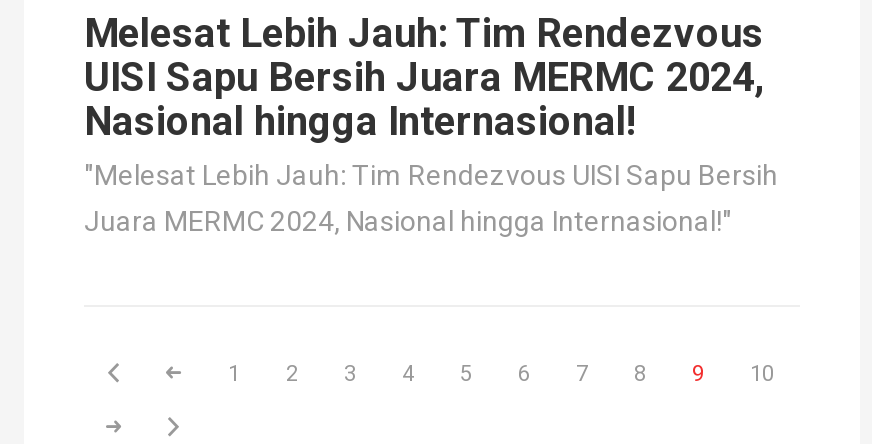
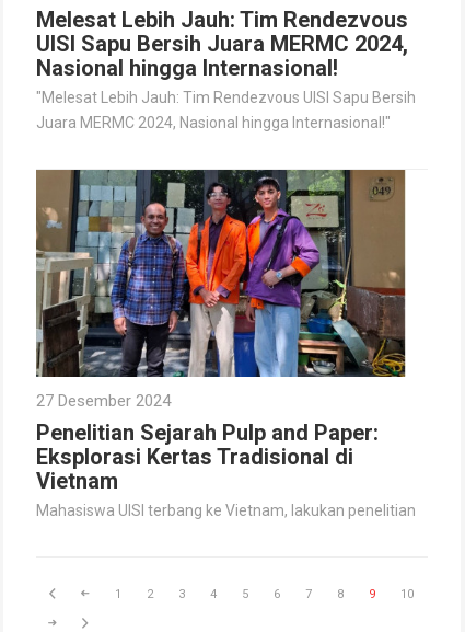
none -> [35,169,416,519] [image] | 27 Desember 2024 | Penelitian Sejarah Pulp and Paper: | Eksplorasi Kertas Tradisional di | Vietnam | Mahasiswa UISI terbang ke Vietnam, lakukan penelitian

